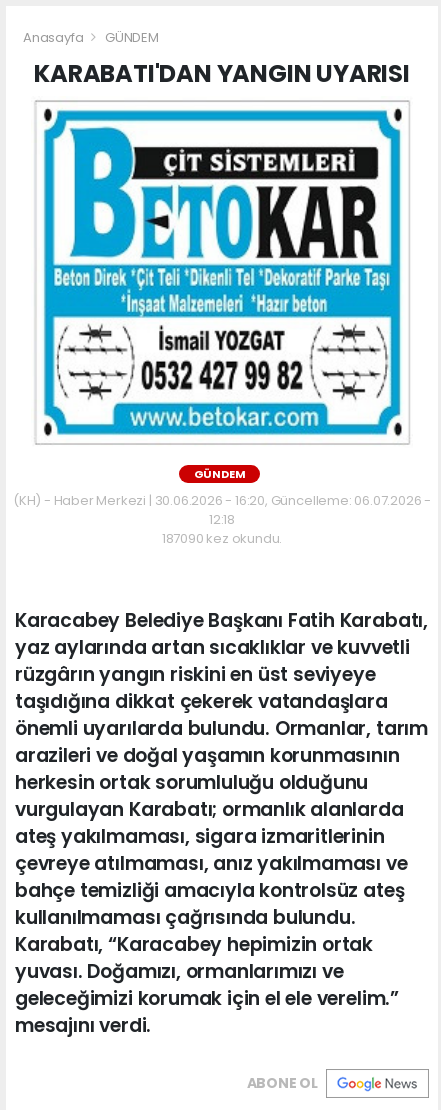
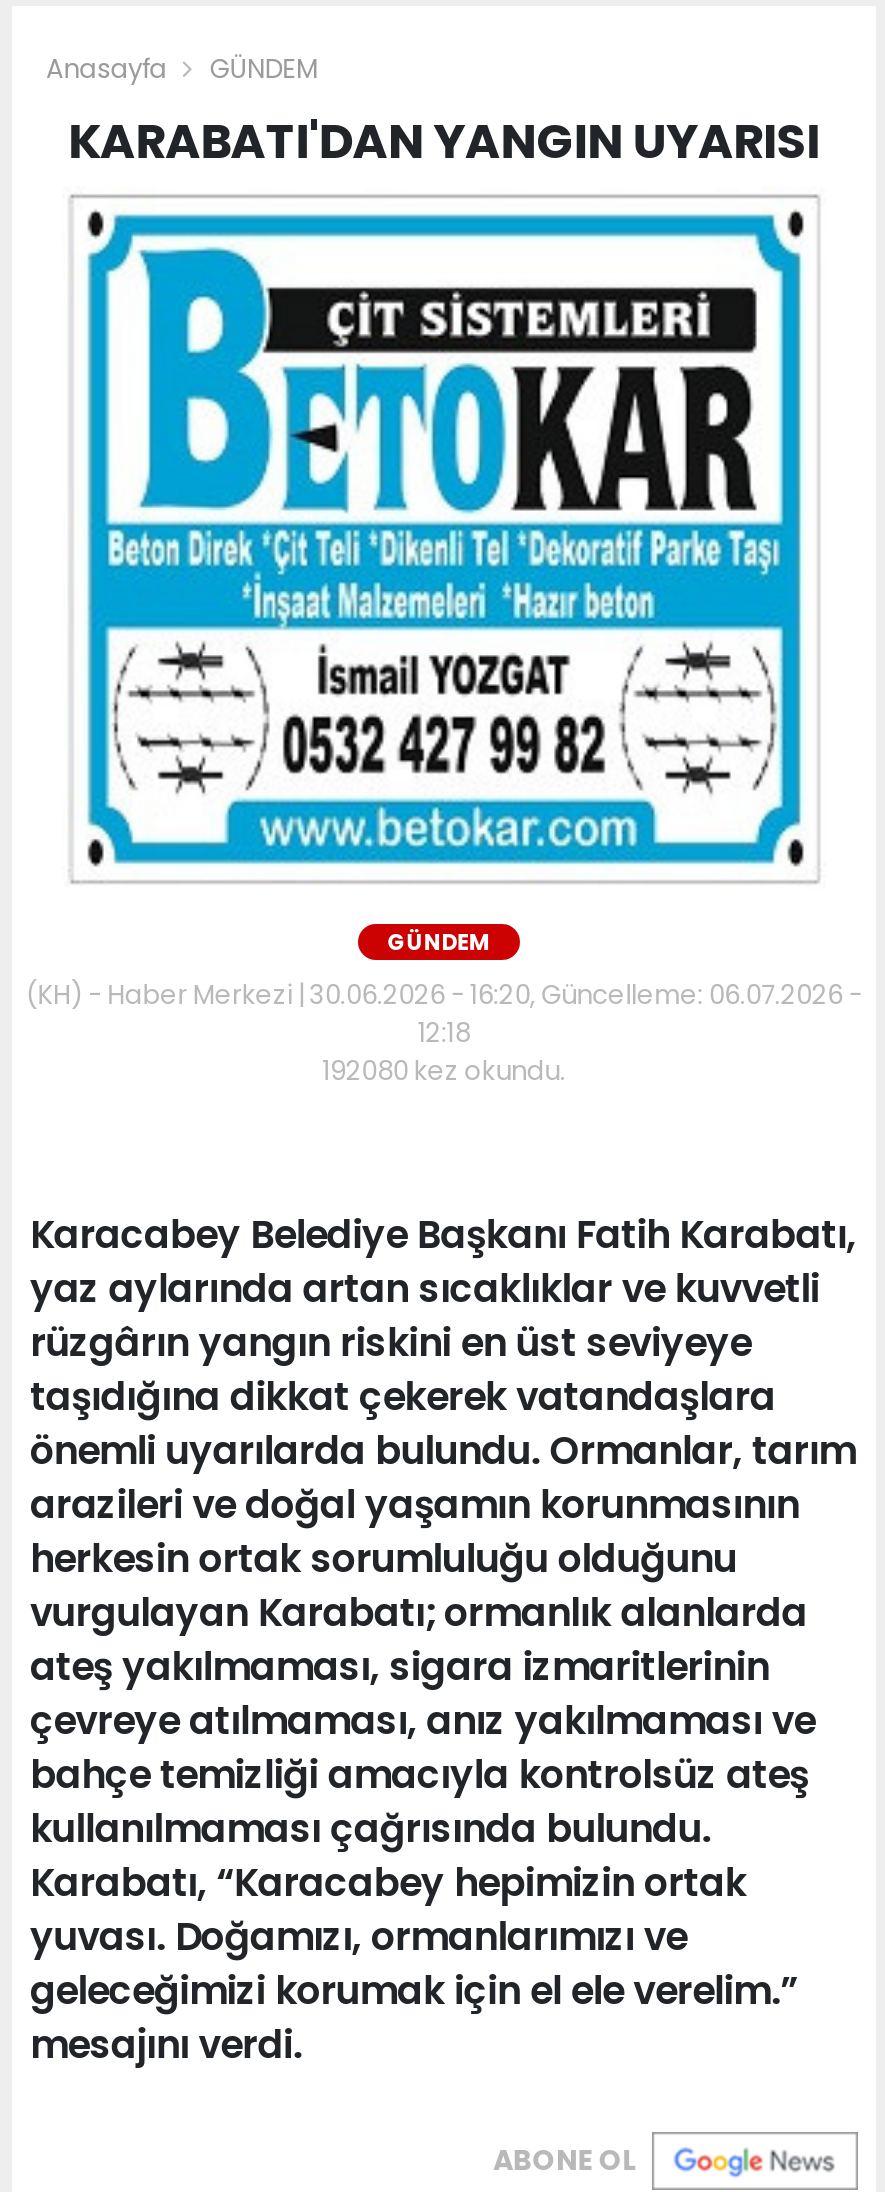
[162,528,282,547] 187090 kez okundu. -> [322,1051,566,1089] 192080 kez okundu.

